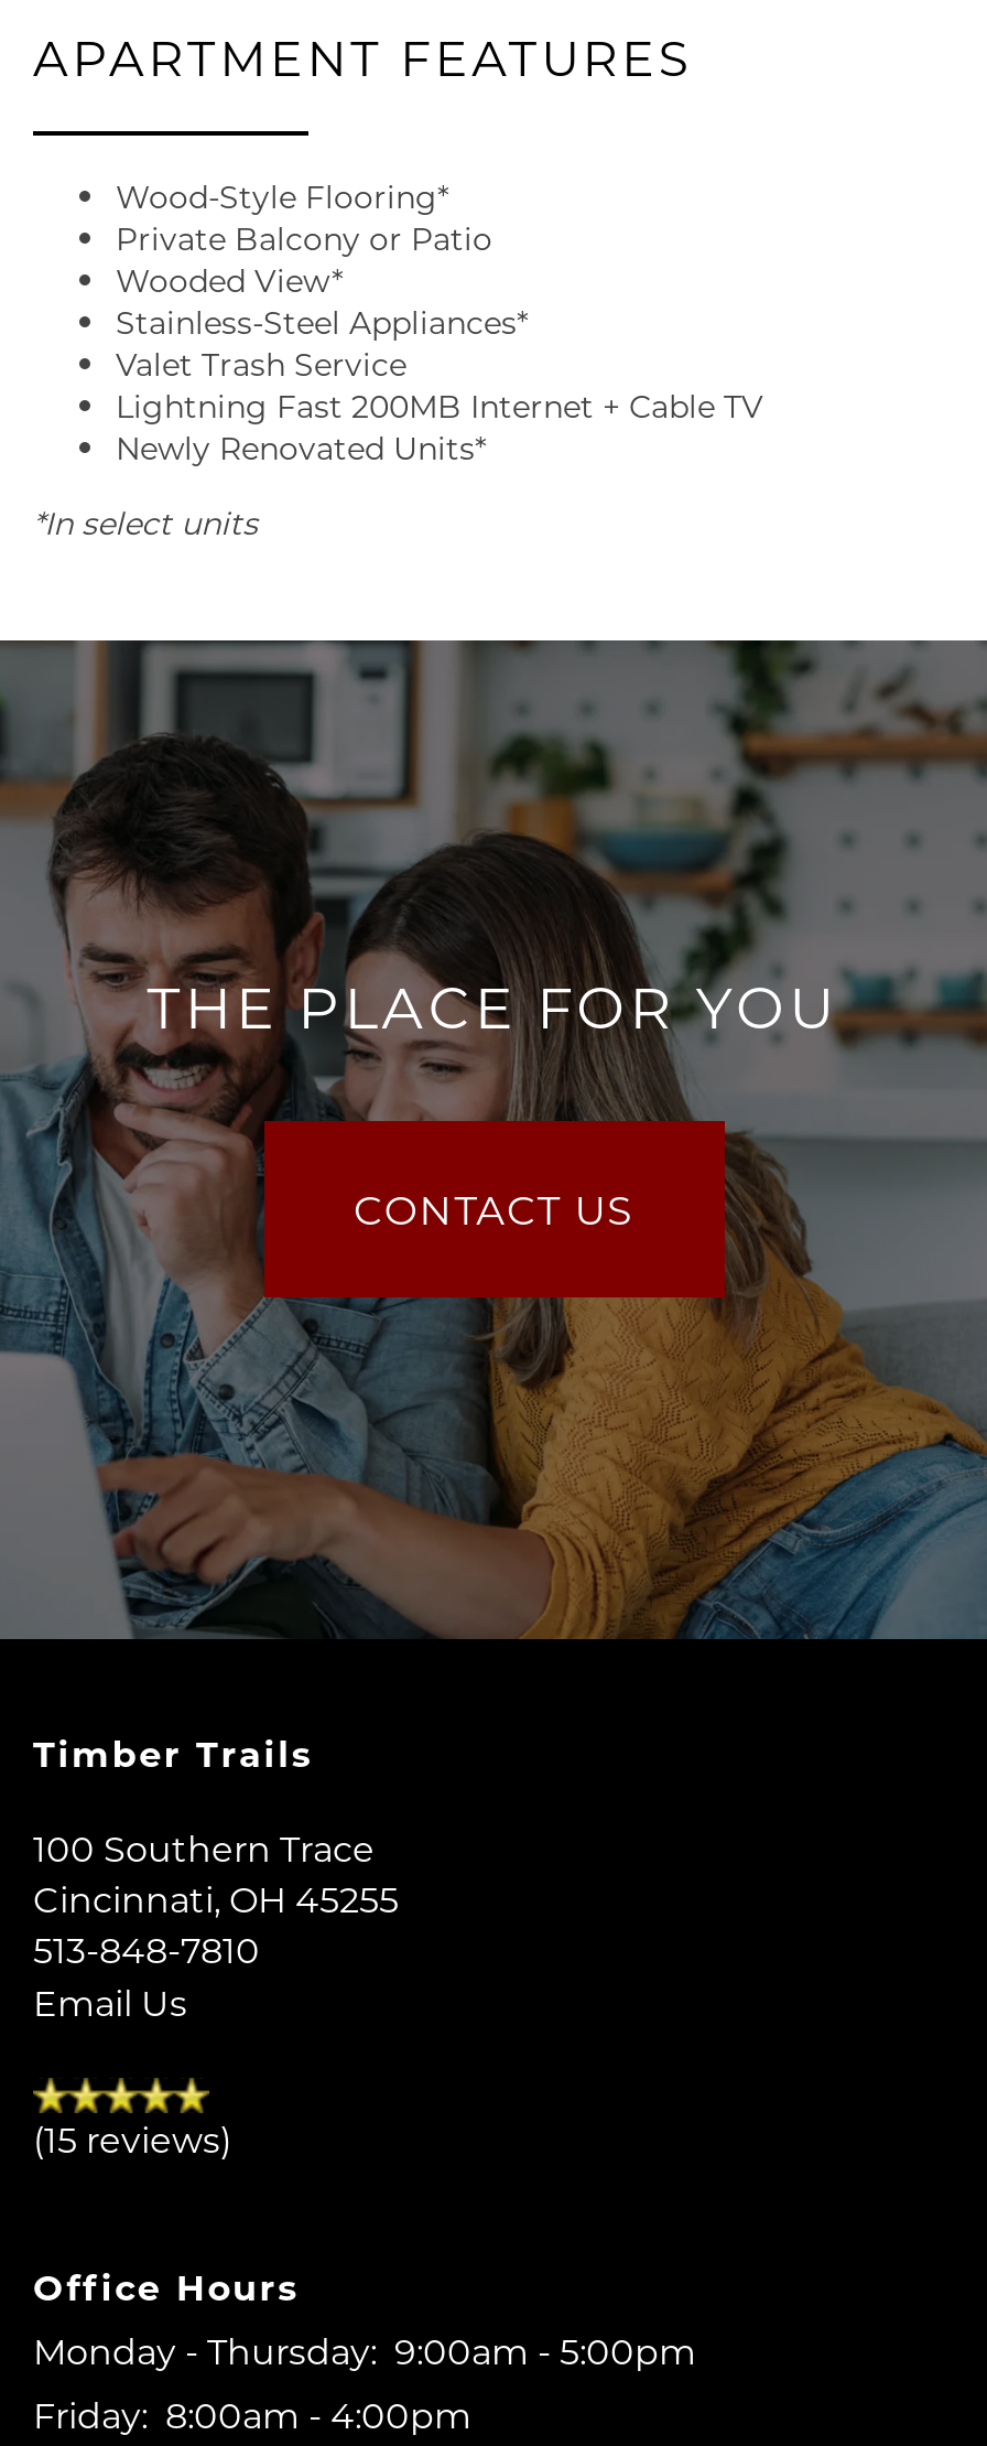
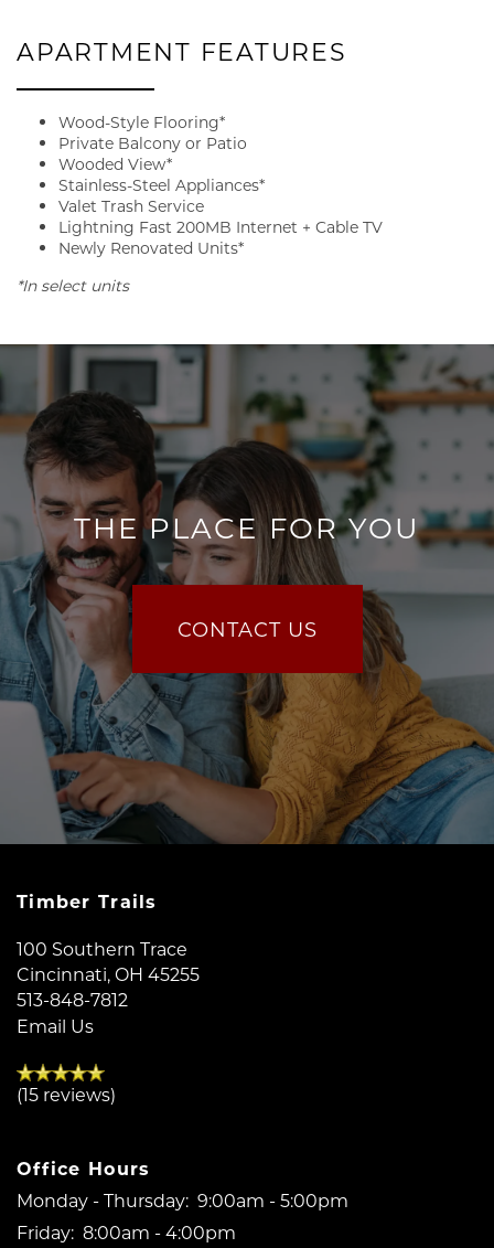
[33,1925,260,1971] 513-848-7810 -> [17,987,128,1010] 513-848-7812

